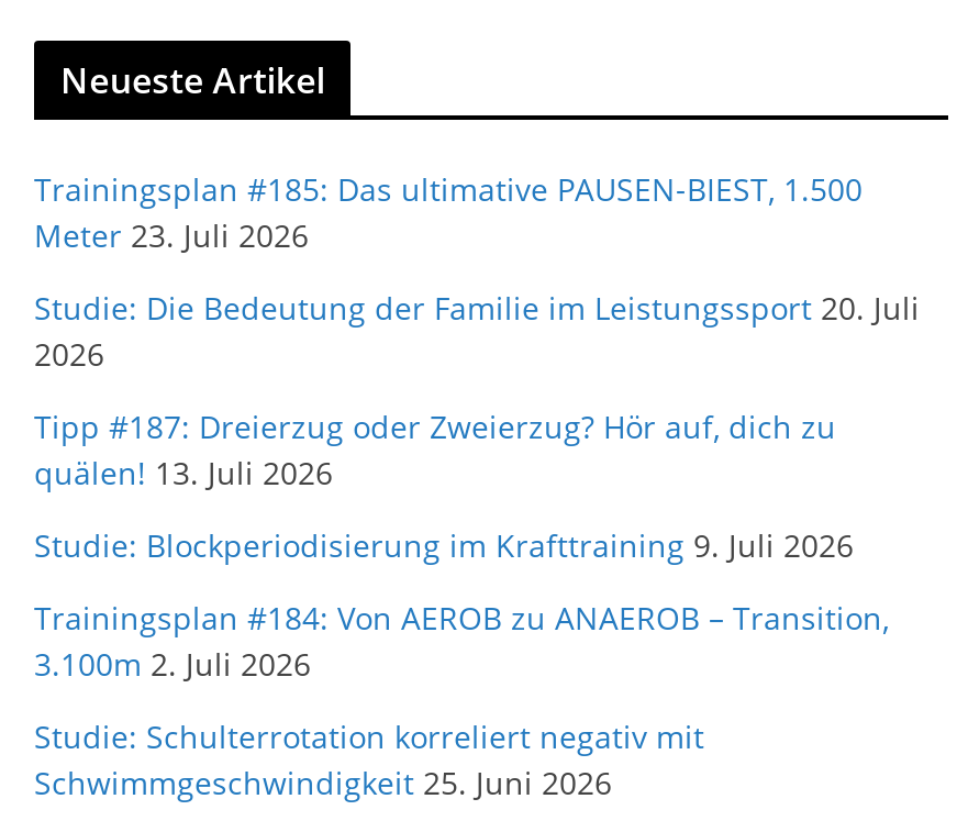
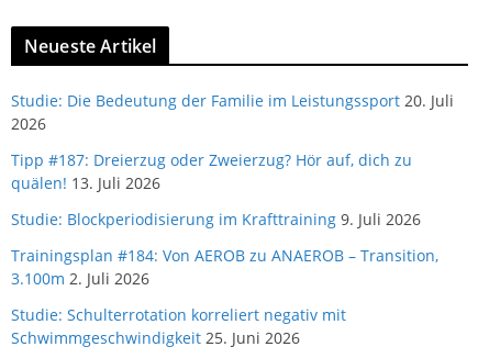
[34,169,863,257] Trainingsplan #185: Das ultimative PAUSEN-BIEST, 1.500 | Meter 23. Juli 2026 -> none

